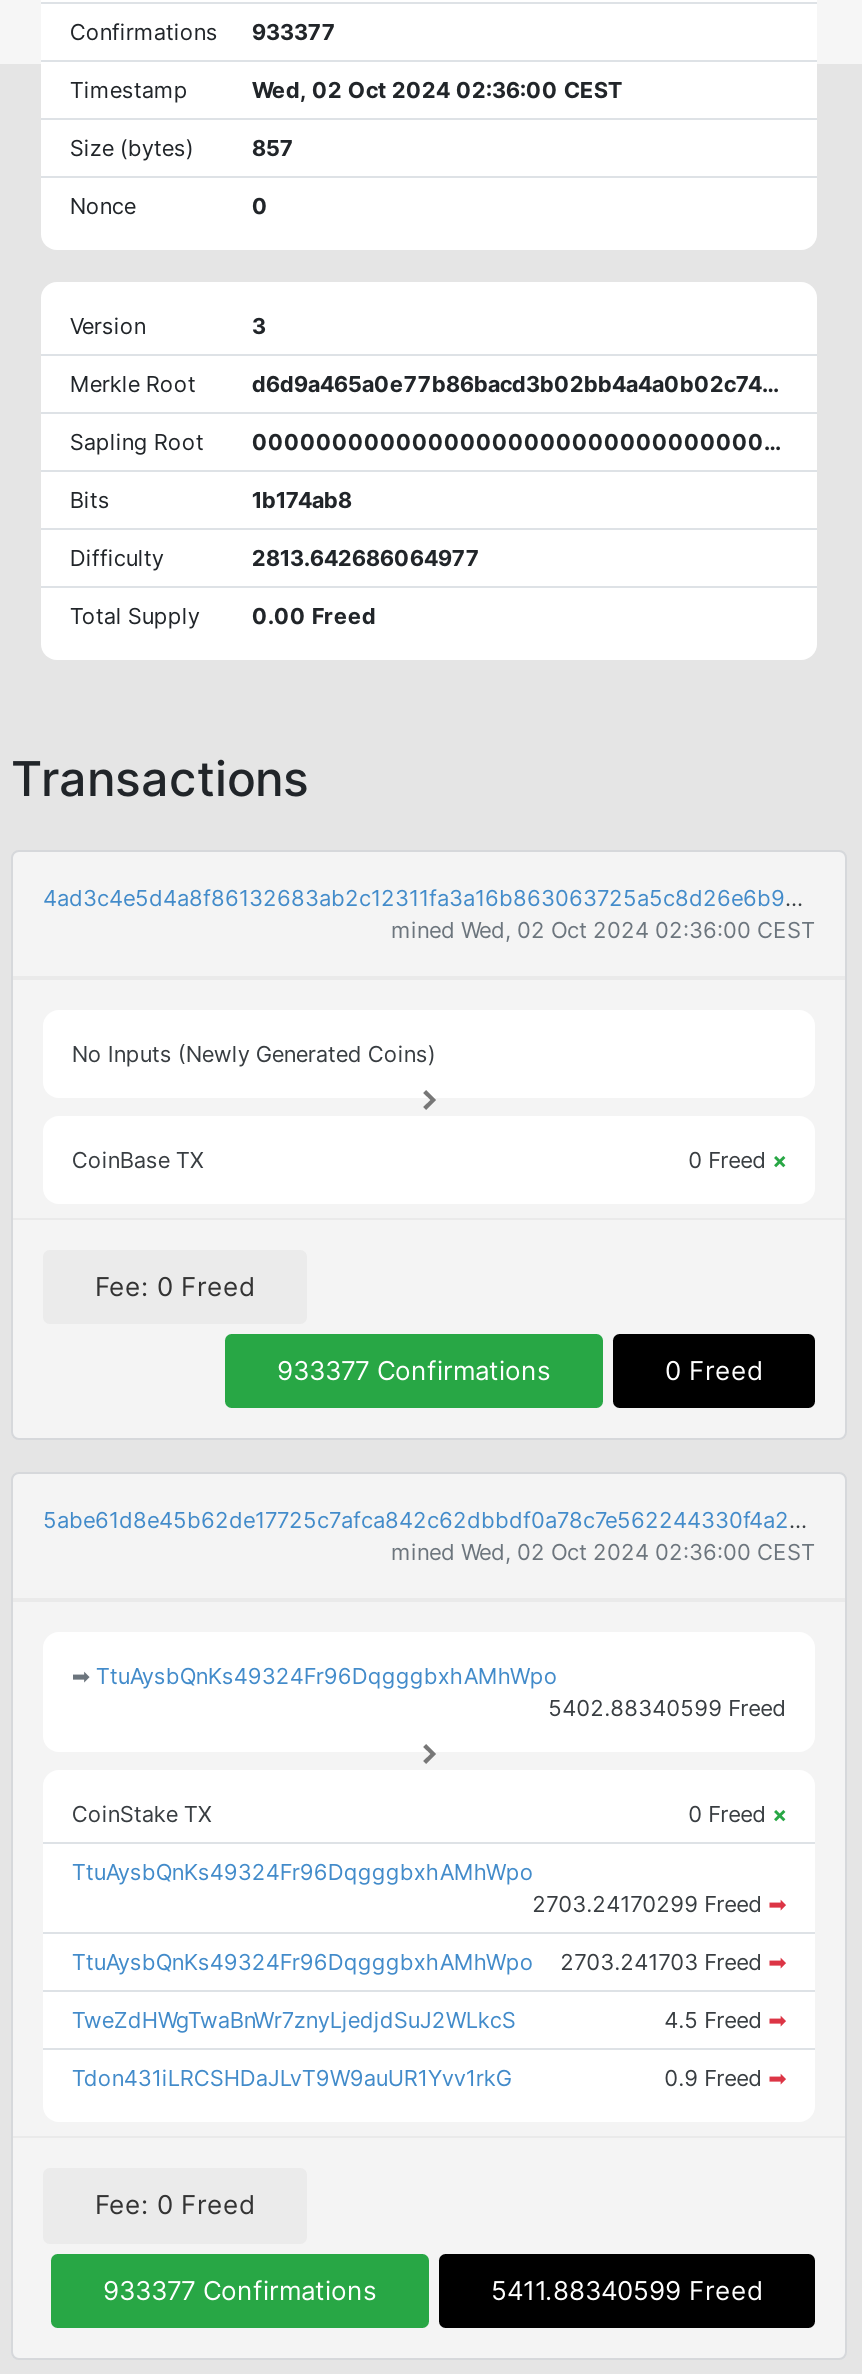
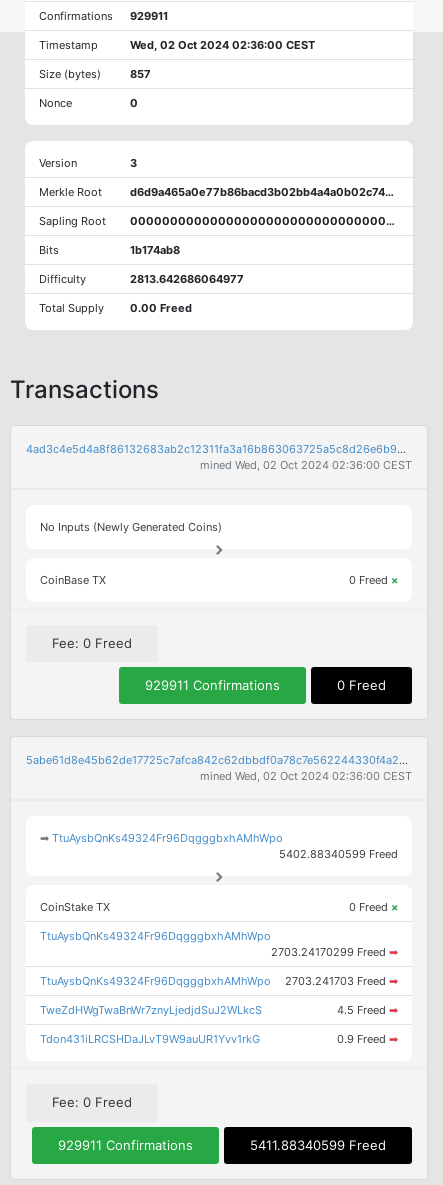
[70,18,336,46] Confirmations 933377 -> [39,9,168,23] Confirmations 929911
[277,1355,551,1387] 933377 Confirmations -> [145,677,280,693] 929911 Confirmations
[103,2273,377,2305] 933377 Confirmations -> [58,1137,193,1153] 929911 Confirmations

